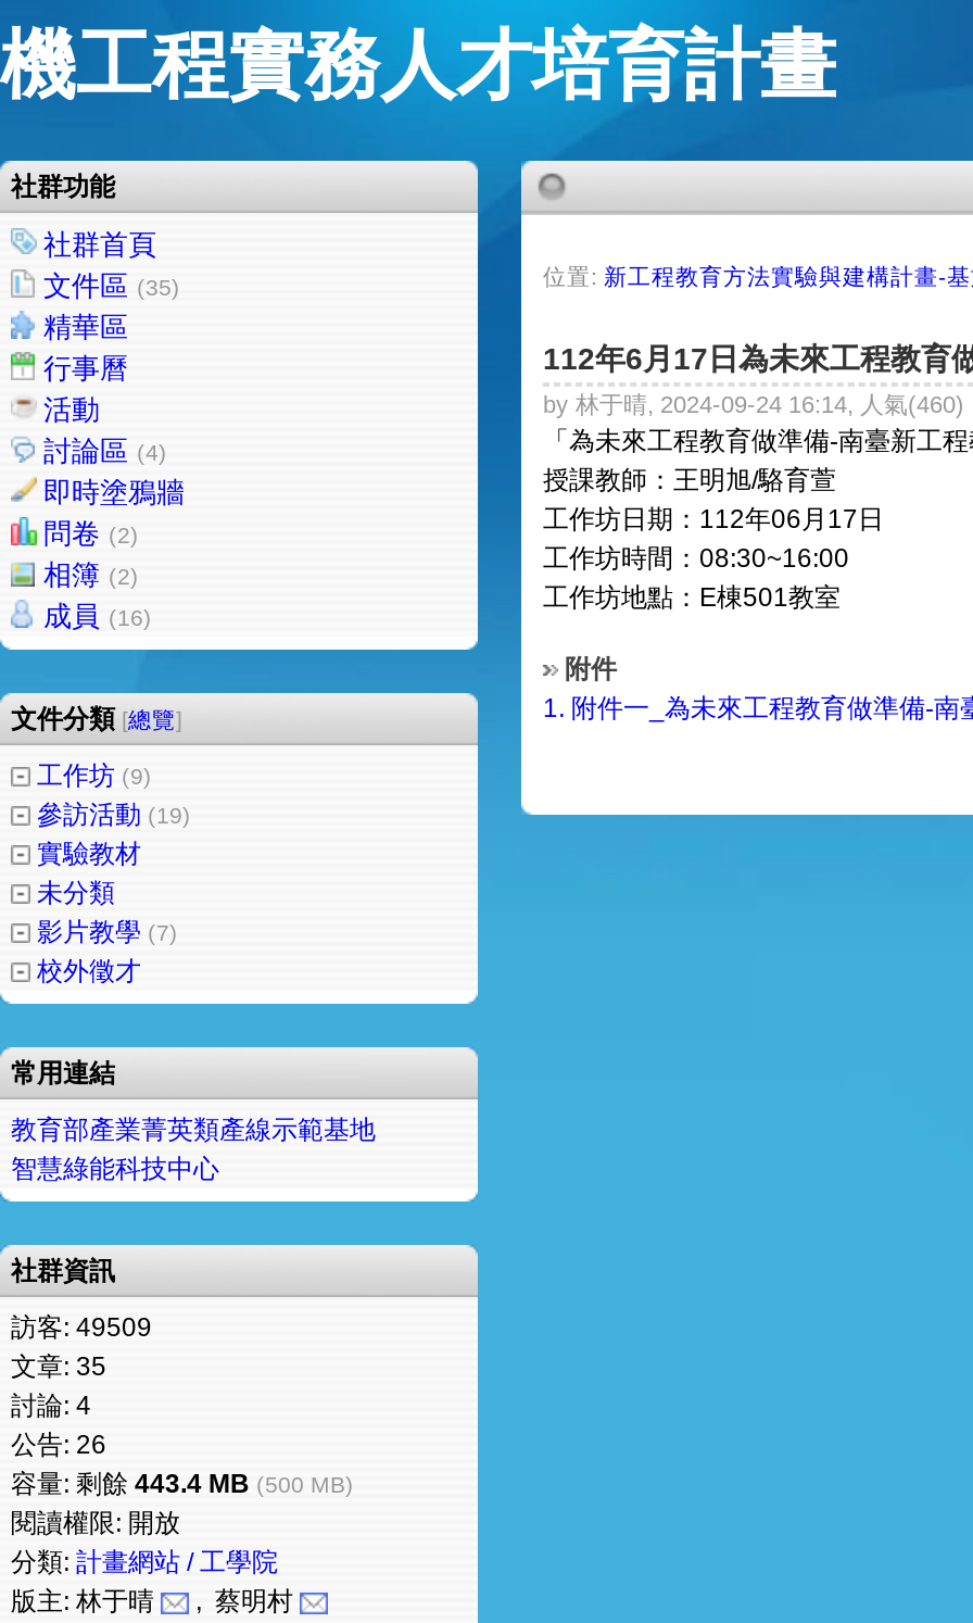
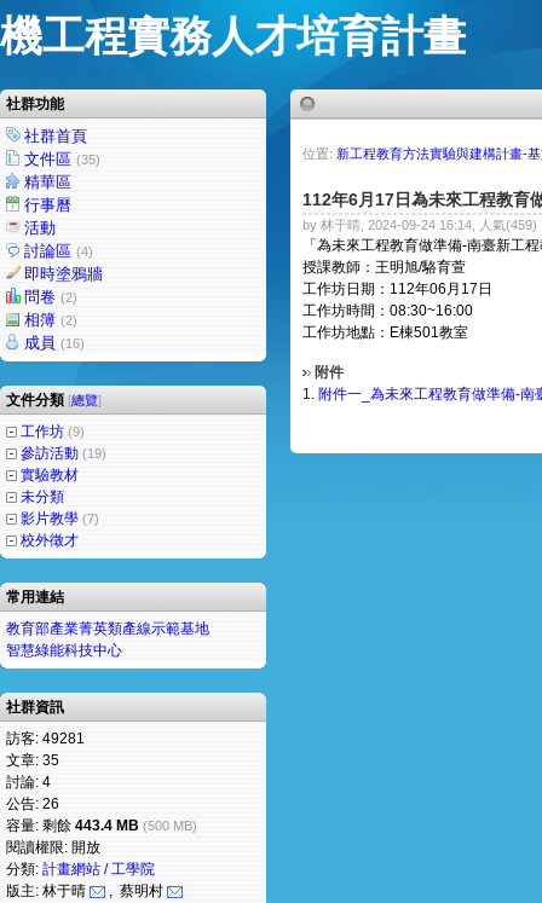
[543,391,964,417] by 林于晴, 2024-09-24 16:14, 人氣(460) -> [302,218,537,232] by 林于晴, 2024-09-24 16:14, 人氣(459)
[11,1312,152,1343] 訪客: 49509 -> [6,730,85,747] 訪客: 49281

